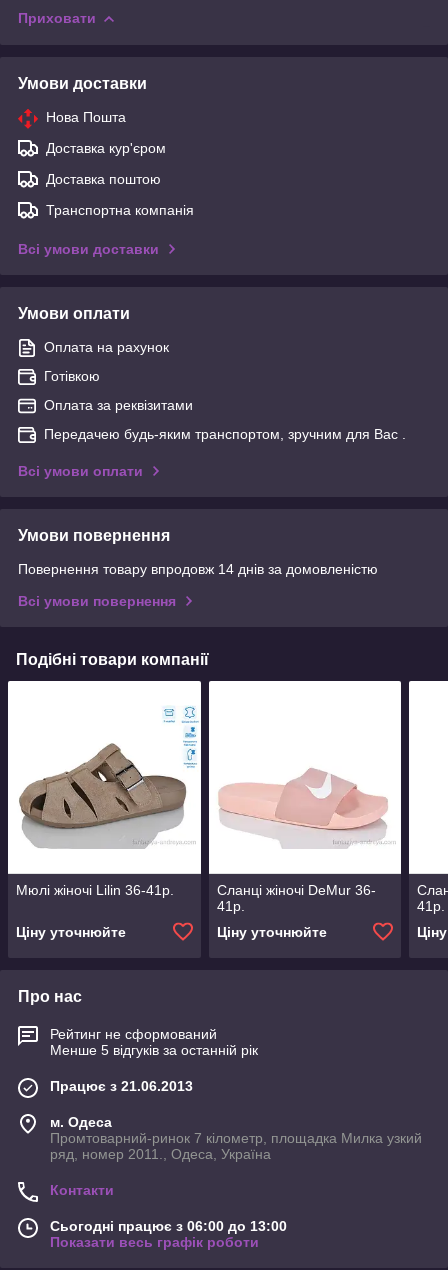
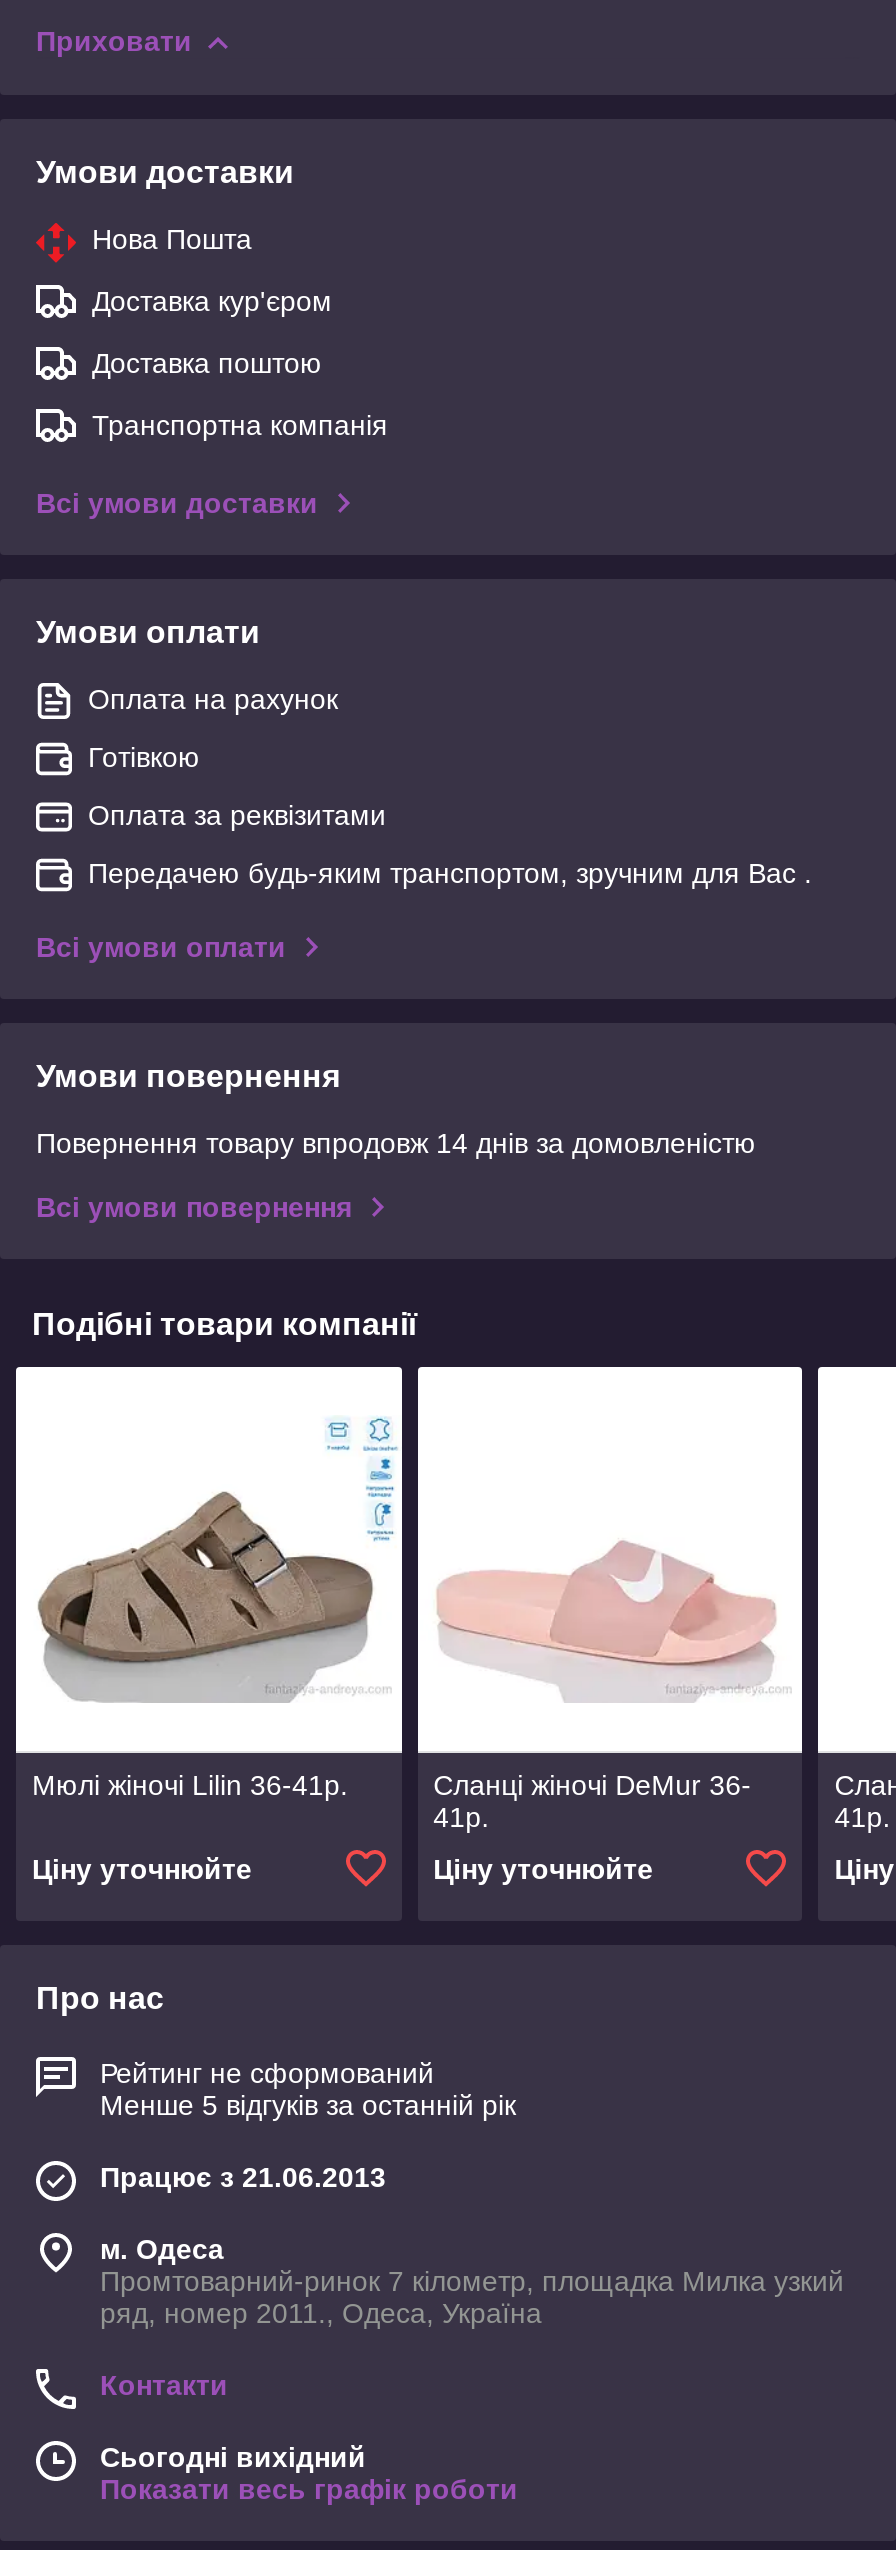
[50,1218,287,1234] Сьогодні працює з 06:00 до 13:00 -> [100,2442,366,2474] Сьогодні вихідний

